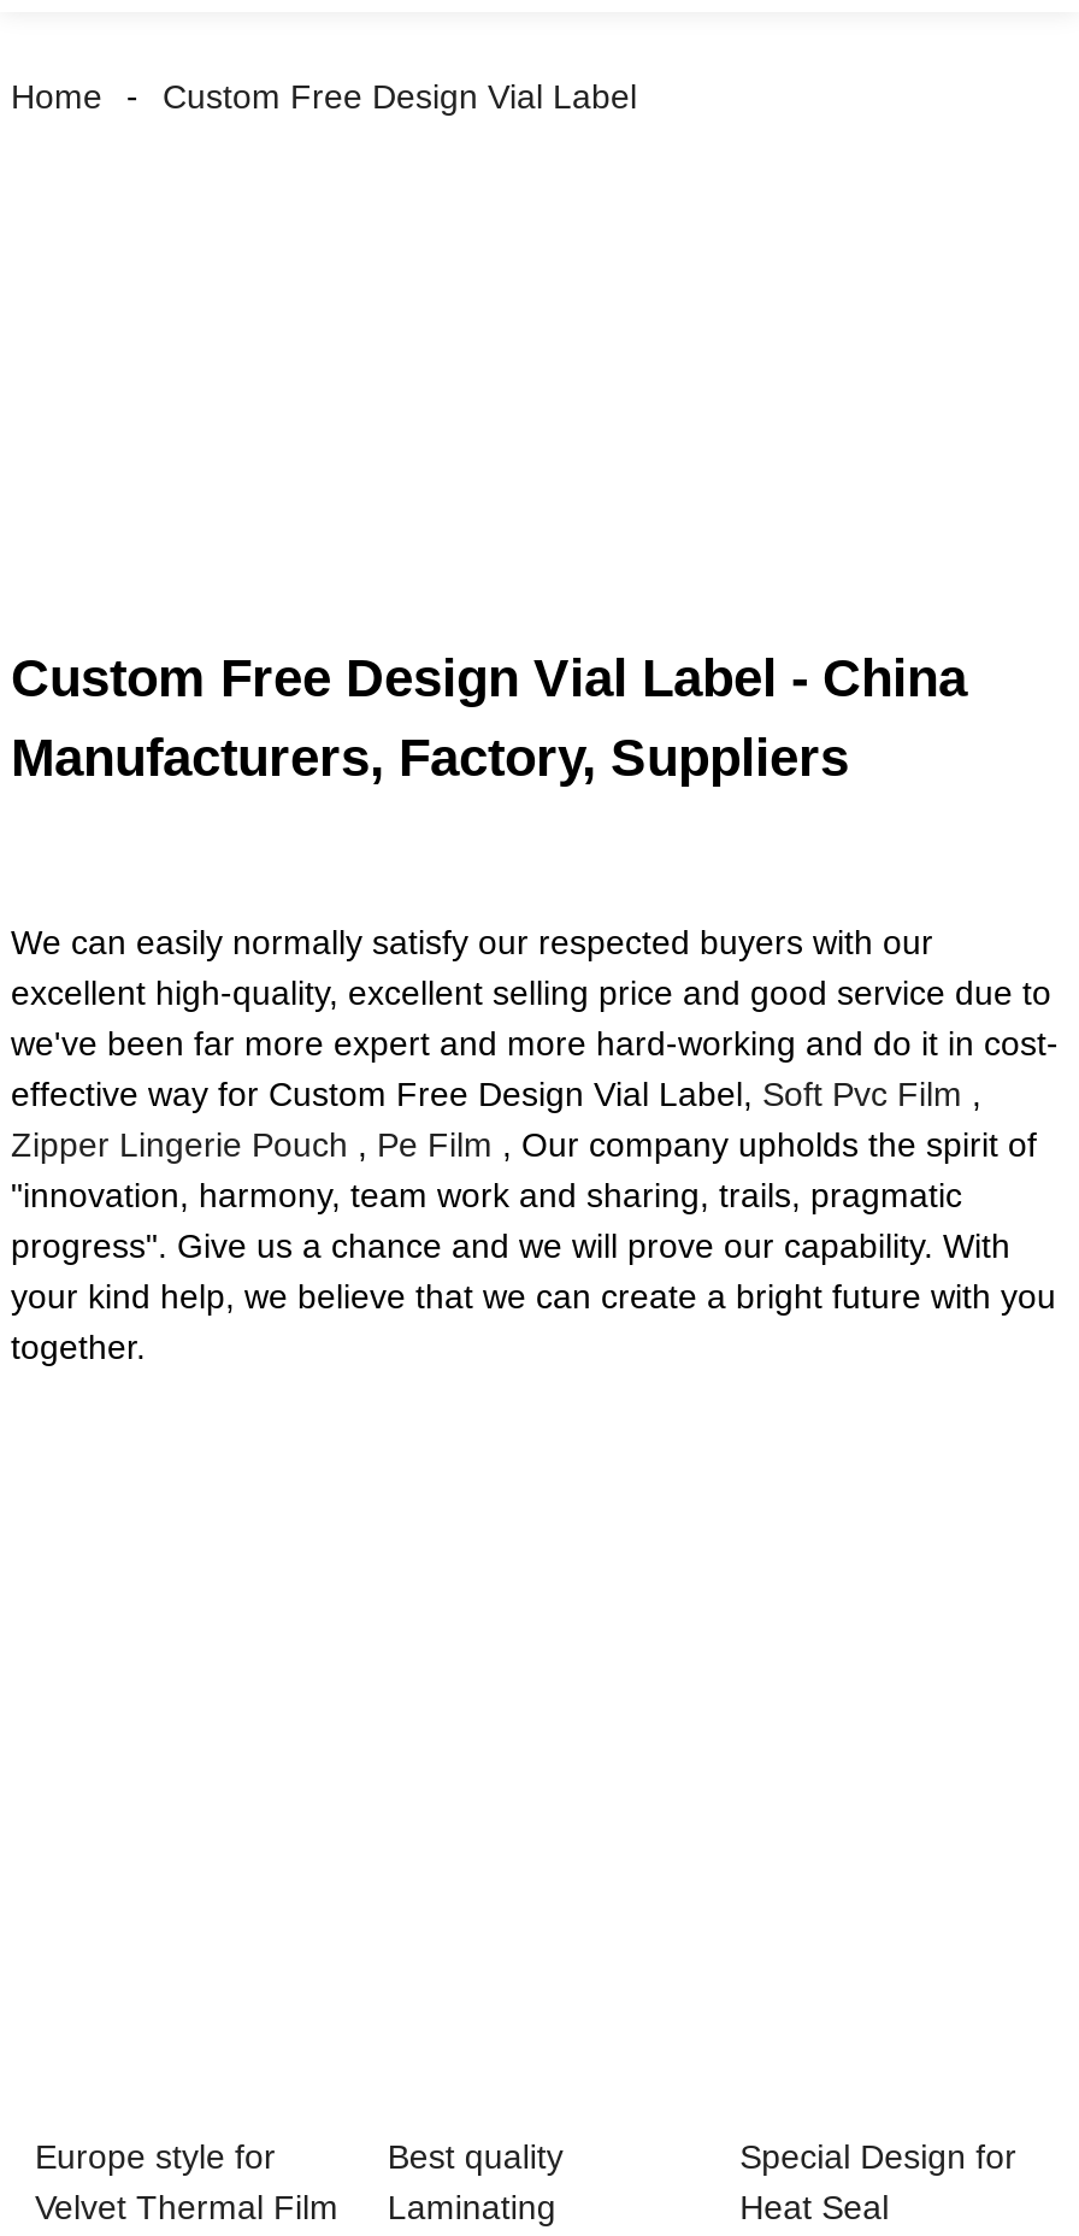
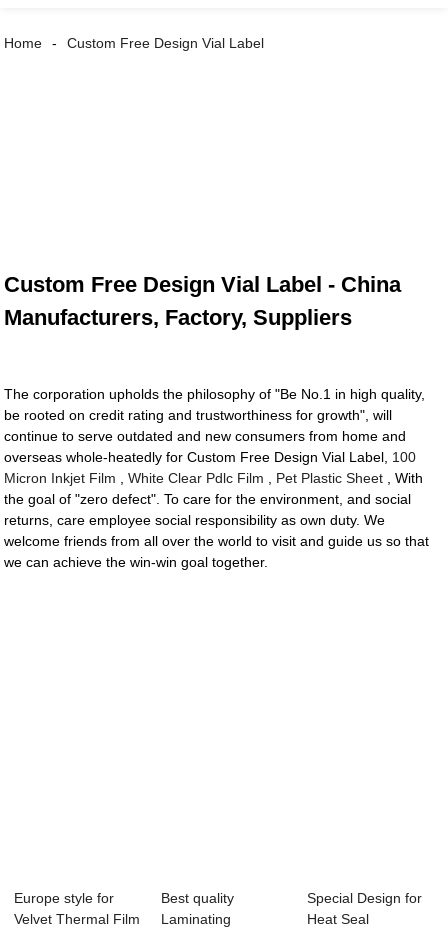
[11,923,1059,1366] We can easily normally satisfy our respected buyers with our | excellent high-quality, excellent selling price and good service due to | we've been far more expert and more hard-working and do it in cost- | effective way for Custom Free Design Vial Label, Soft Pvc Film, | Zipper Lingerie Pouch, Pe Film, Our company upholds the spirit of | "innovation, harmony, team work and sharing, trails, pragmatic | progress". Give us a chance and we will prove our capability. With | your kind help, we believe that we can create a bright future with you | together. -> [4,386,429,570] The corporation upholds the philosophy of "Be No.1 in high quality, | be rooted on credit rating and trustworthiness for growth", will | continue to serve outdated and new consumers from home and | overseas whole-heatedly for Custom Free Design Vial Label, 100 | Micron Inkjet Film, White Clear Pdlc Film, Pet Plastic Sheet, With | the goal of "zero defect". To care for the environment, and social | returns, care employee social responsibility as own duty. We | welcome friends from all over the world to visit and guide us so that | we can achieve the win-win goal together.

